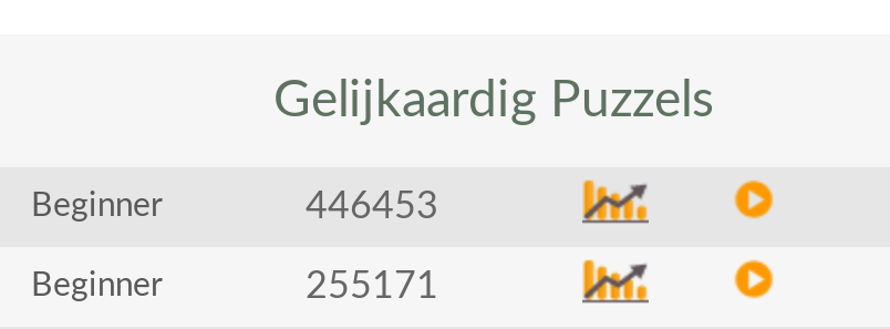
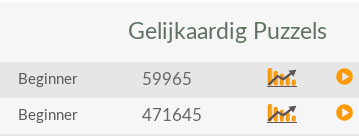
[306,187,438,225] 446453 -> [142,71,192,88] 59965
[306,267,438,305] 255171 -> [142,107,202,124] 471645

